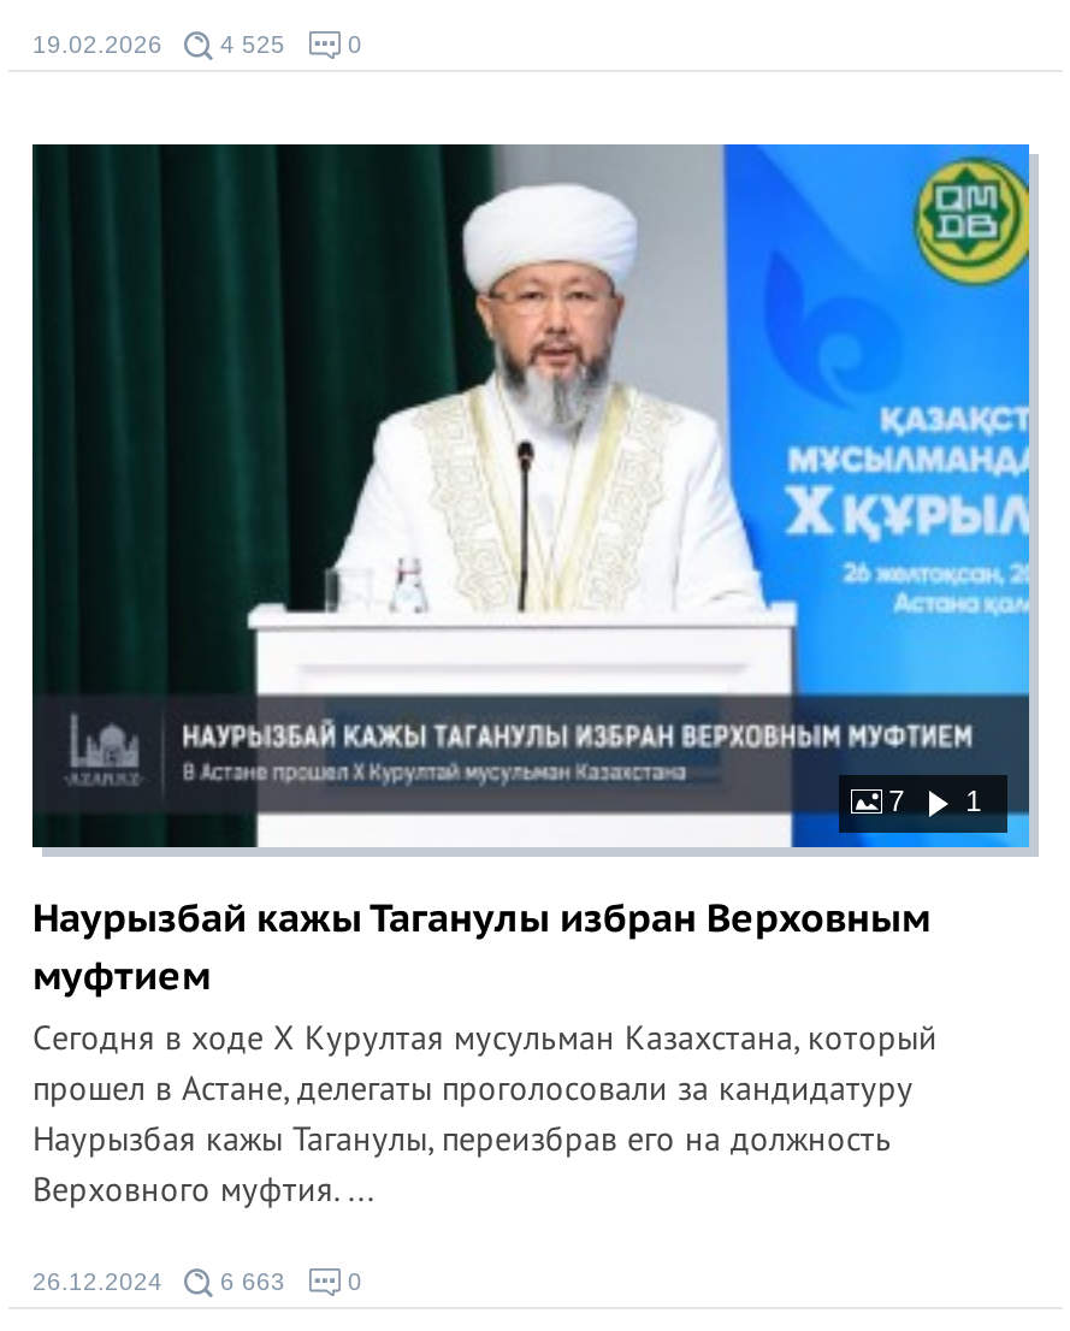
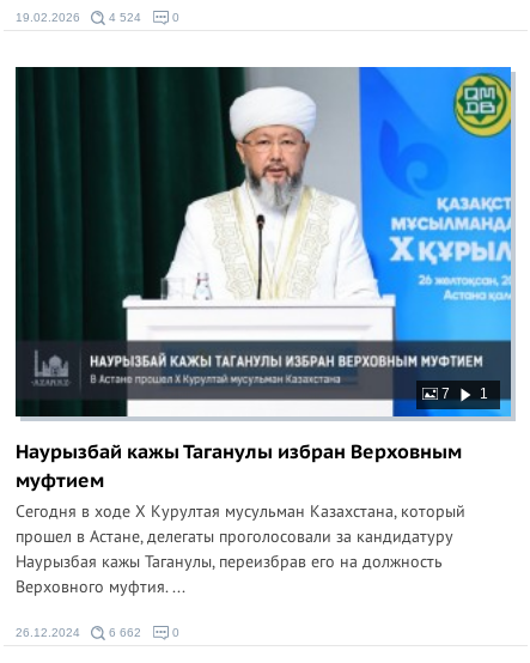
[32,31,285,58] 19.02.2026 4 525 -> [16,11,141,24] 19.02.2026 4 524
[32,1269,285,1296] 26.12.2024 6 663 -> [16,626,141,640] 26.12.2024 6 662

